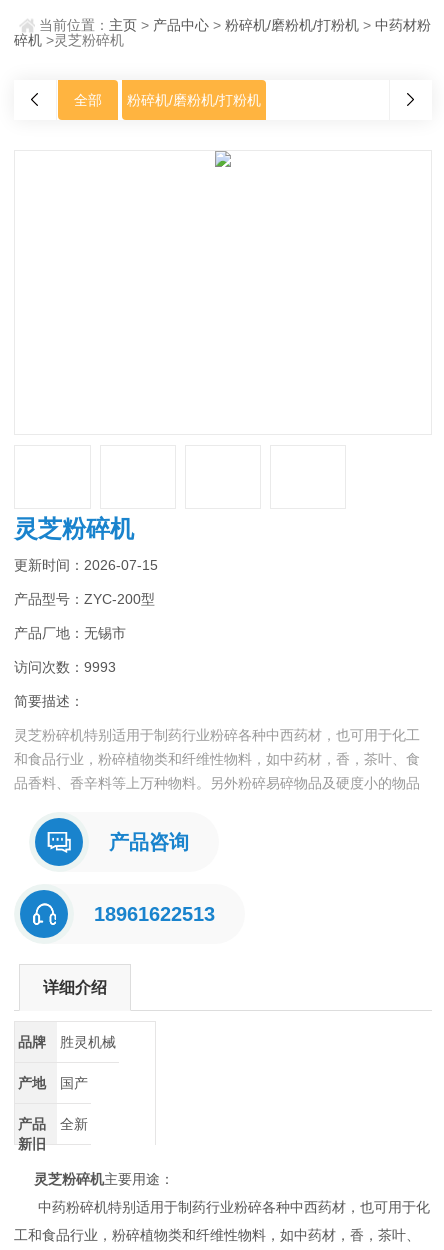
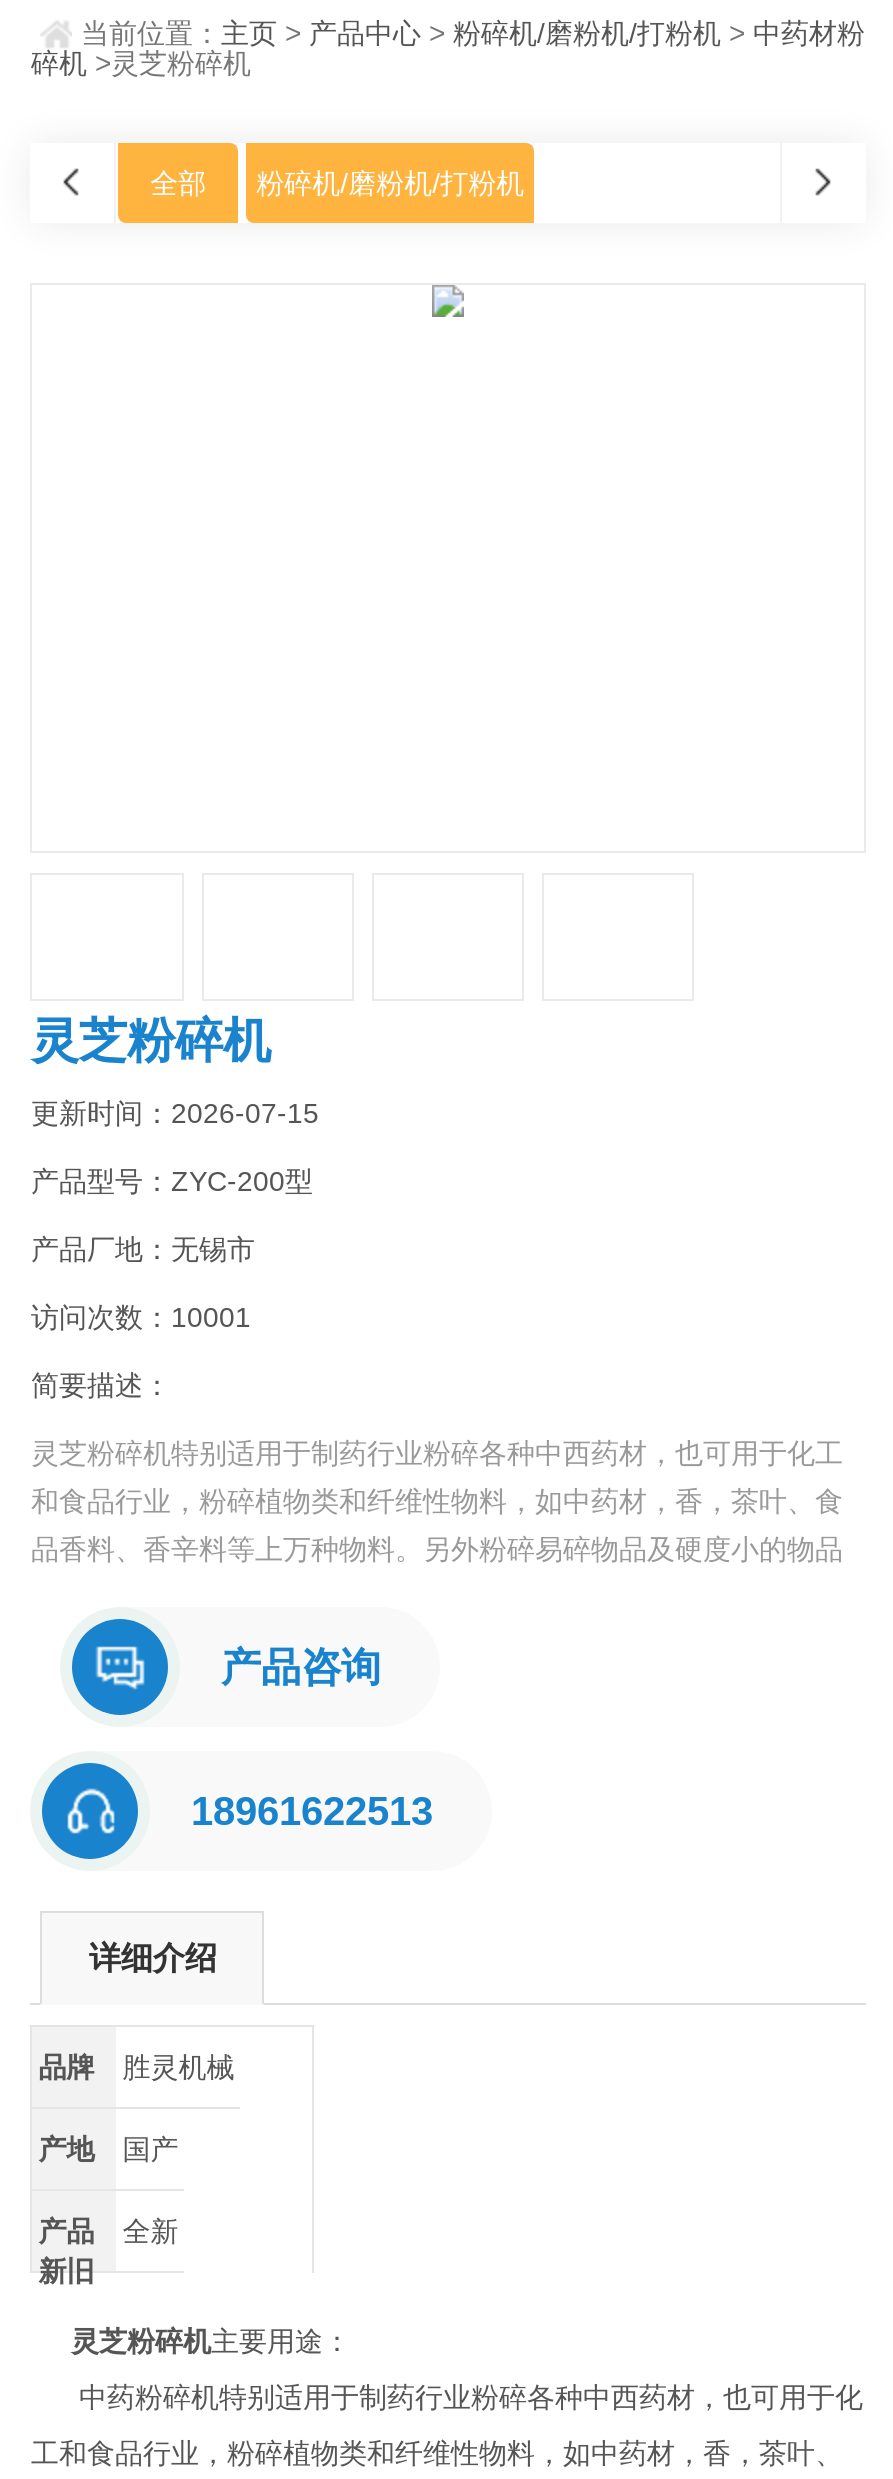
[14,659,116,675] 访问次数：9993 -> [31,1300,251,1332] 访问次数：10001

